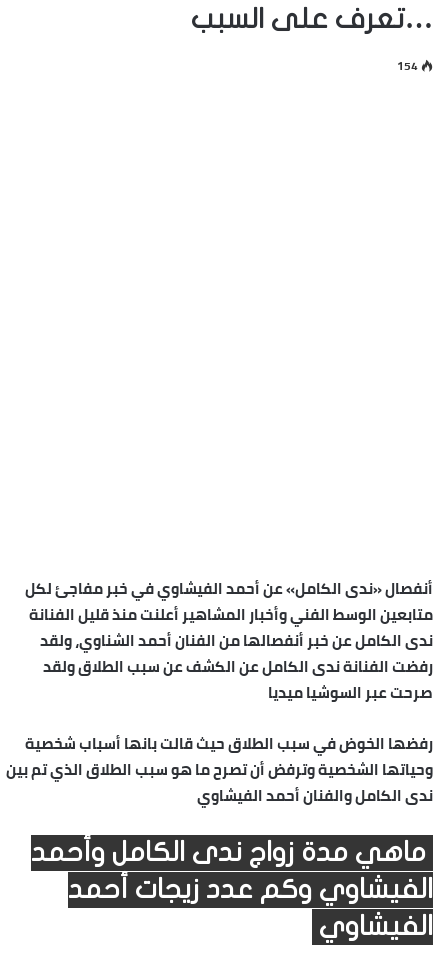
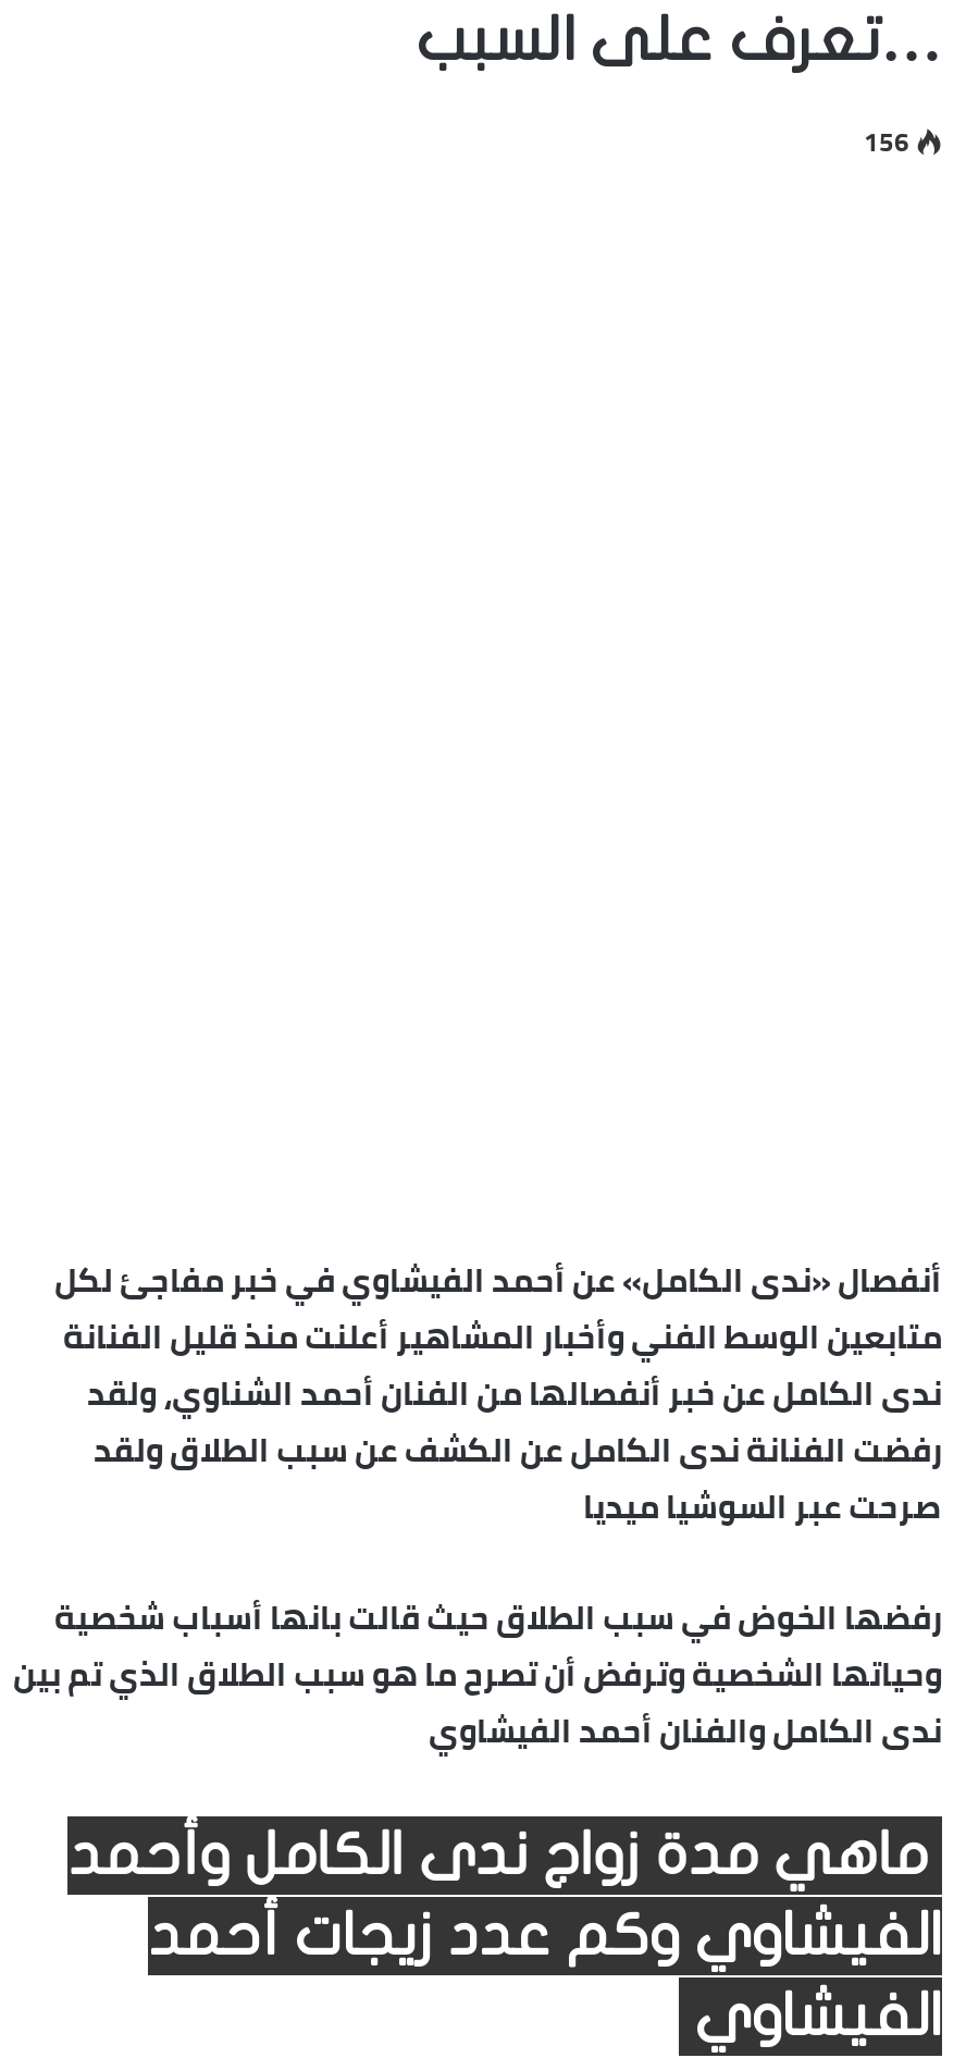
[397,54,418,77] 154 -> [864,117,909,167] 156

